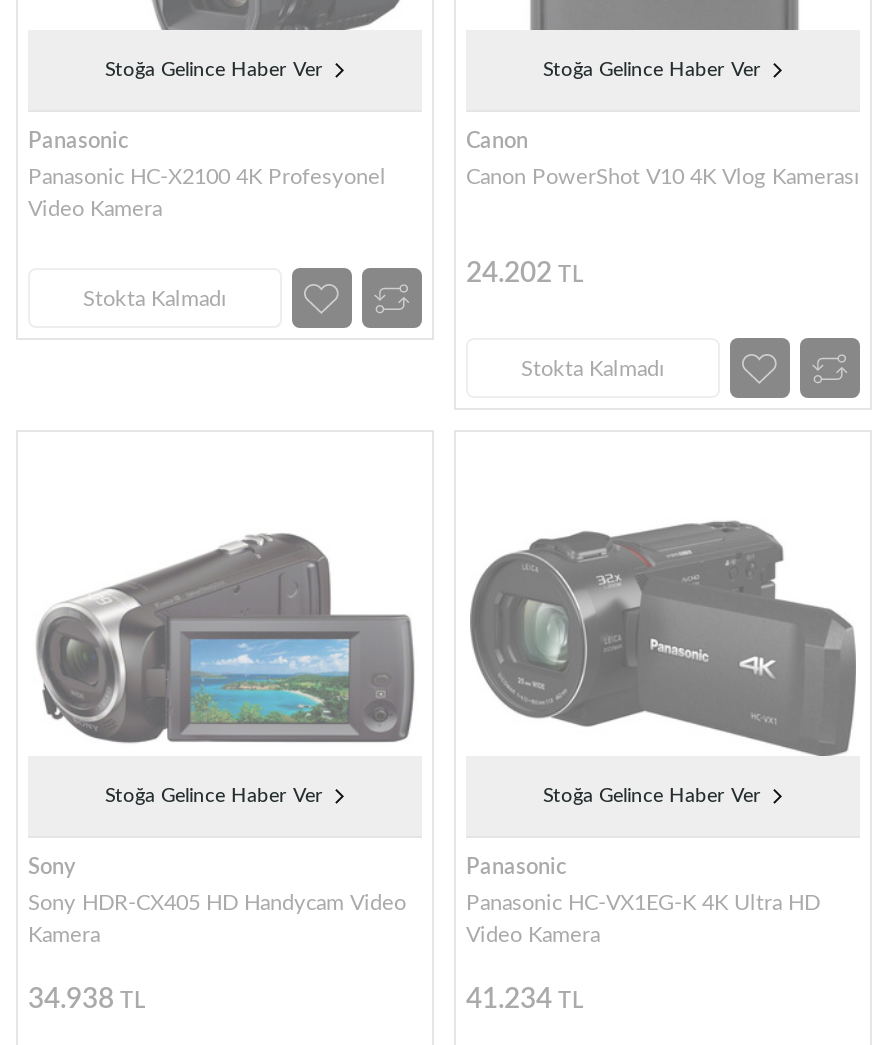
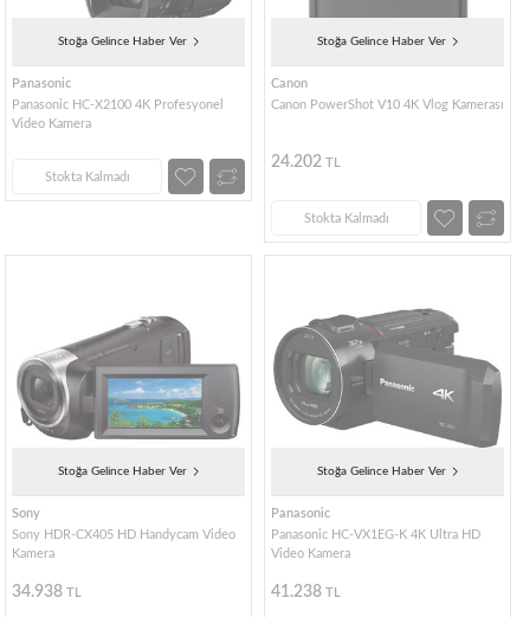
[466,985,584,1013] 41.234 TL -> [271,583,341,600] 41.238 TL

